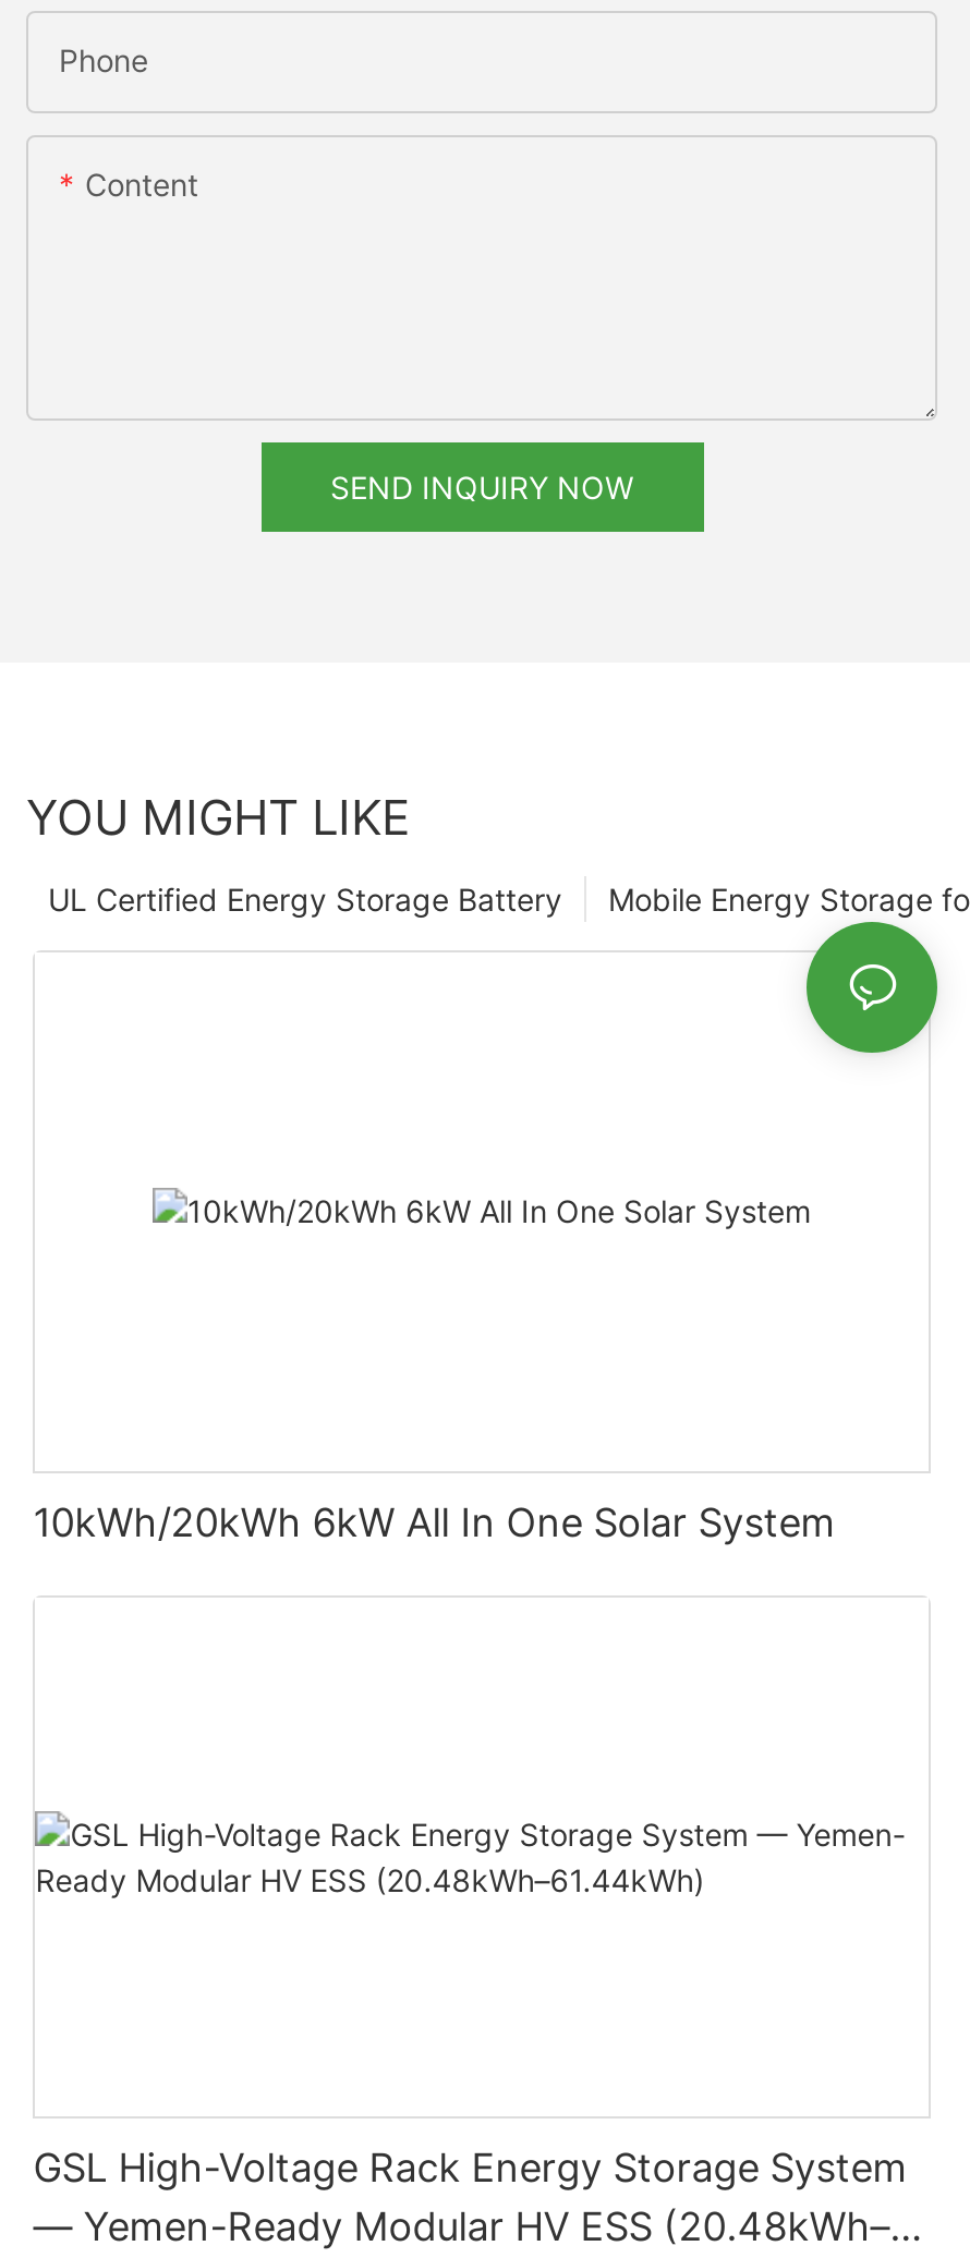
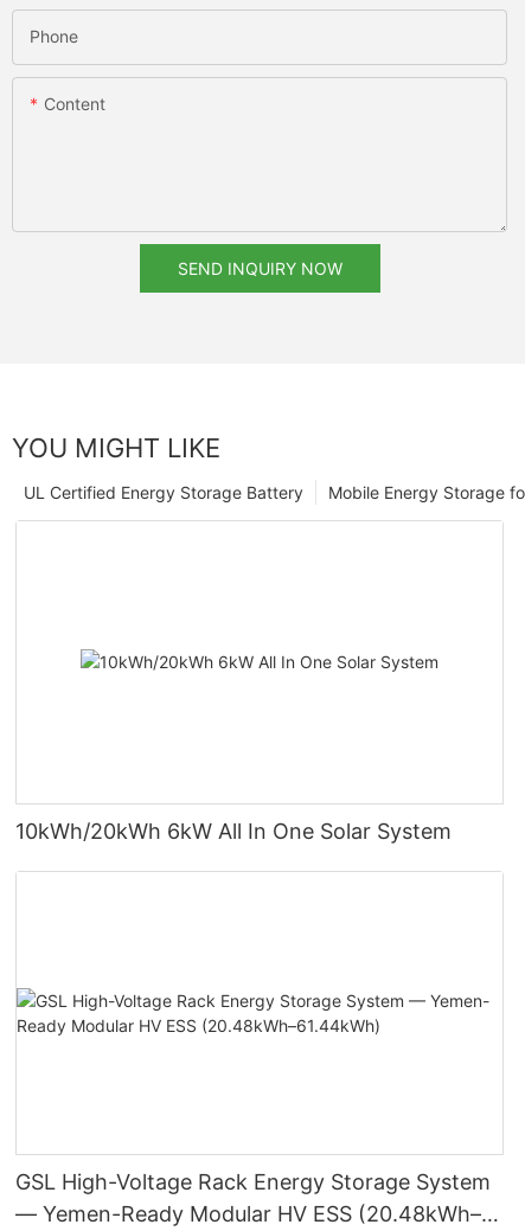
[802,922,942,1057] [image] -> none

